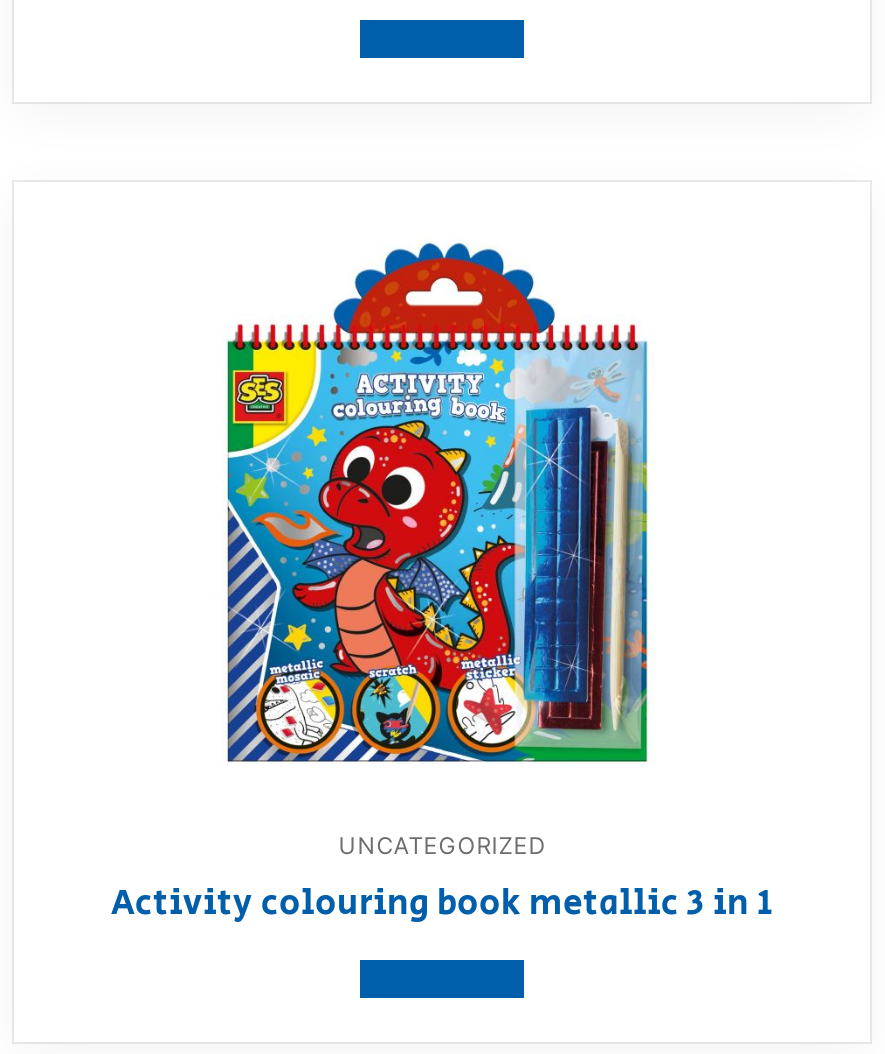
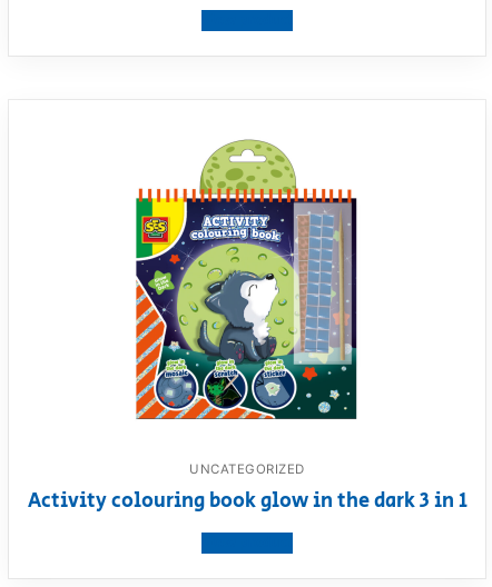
[226,242,650,764] [image] -> [128,135,362,422] [image]
[111,878,773,930] Activity colouring book metallic 3 in 1 -> [27,487,467,516] Activity colouring book glow in the dark 3 in 1

